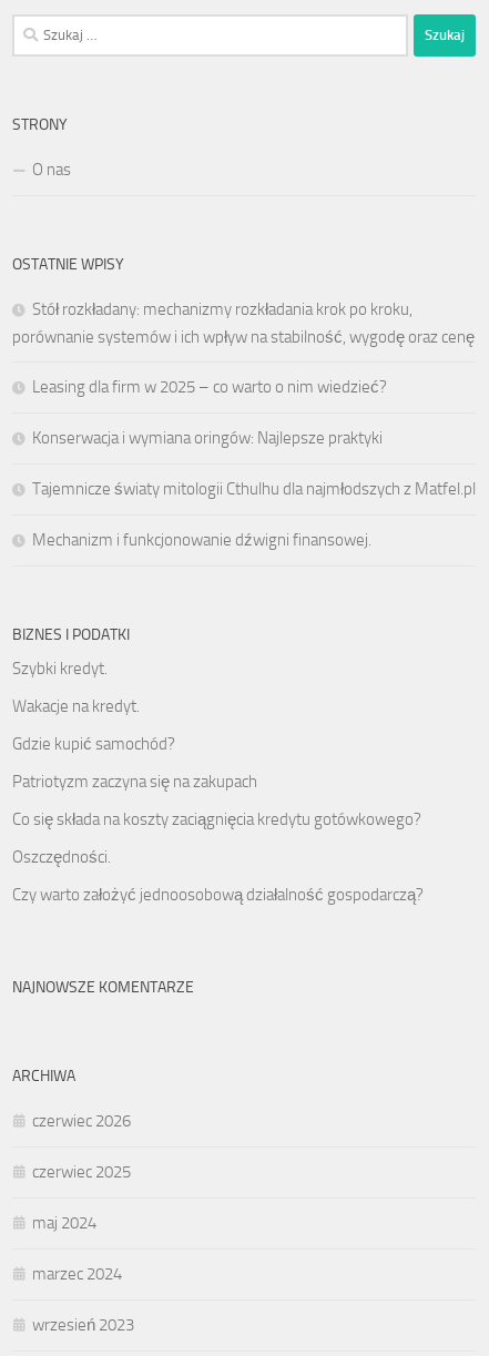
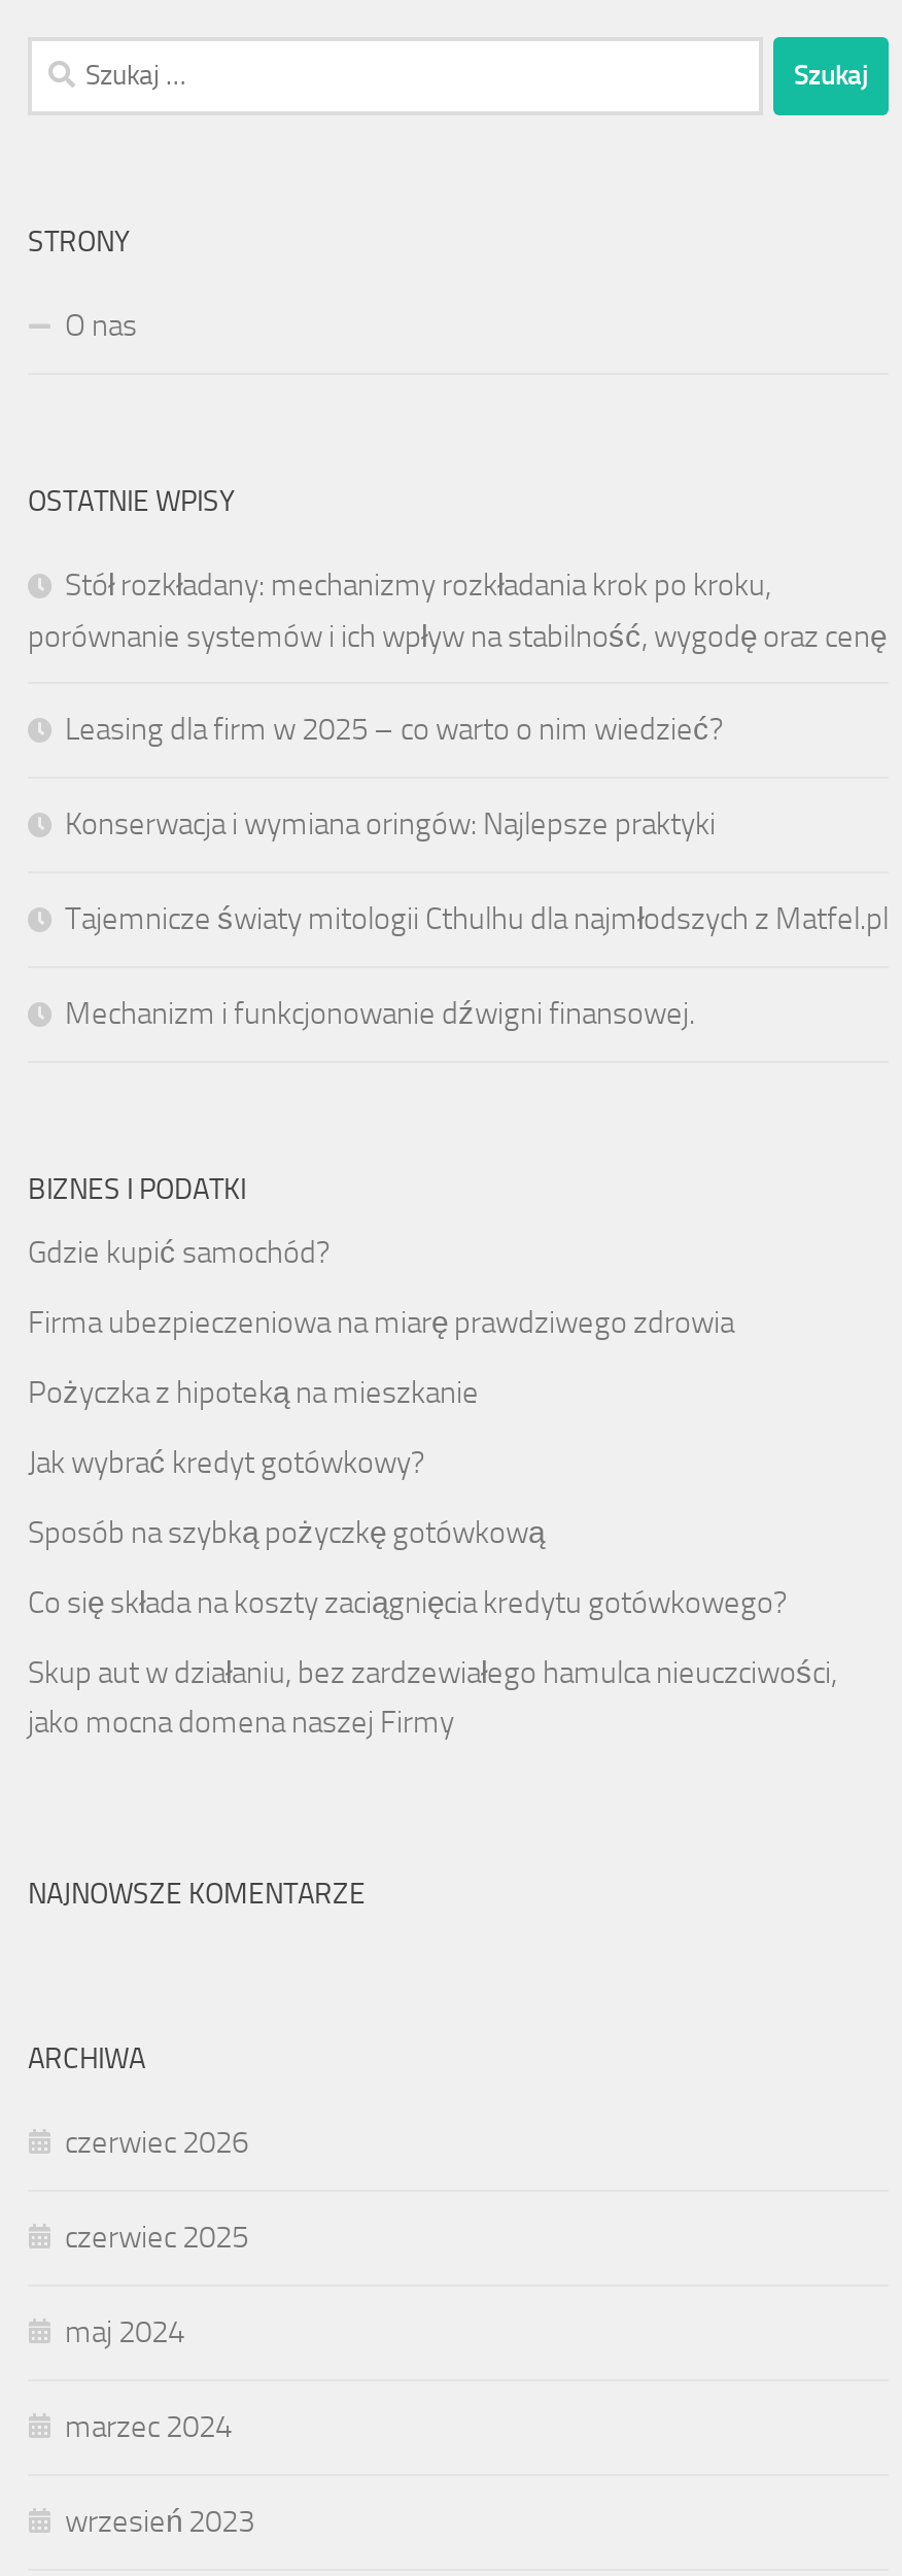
[12,658,140,716] Szybki kredyt. | Wakacje na kredyt. -> none
moved [12,734,175,754] -> [28,1233,331,1270]: Gdzie kupić samochód?
[12,771,257,791] Patriotyzm zaczyna się na zakupach -> [28,1303,734,1551] Firma ubezpieczeniowa na miarę prawdziwego zdrowia | Pożyczka z hipoteką na mieszkanie | Jak wybrać kredyt gotówkowy? | Sposób na szybką pożyczkę gotówkową
[12,847,424,904] Oszczędności. | Czy warto założyć jednoosobową działalność gospodarczą? -> [28,1654,837,1740] Skup aut w działaniu, bez zardzewiałego hamulca nieuczciwości, | jako mocna domena naszej Firmy

